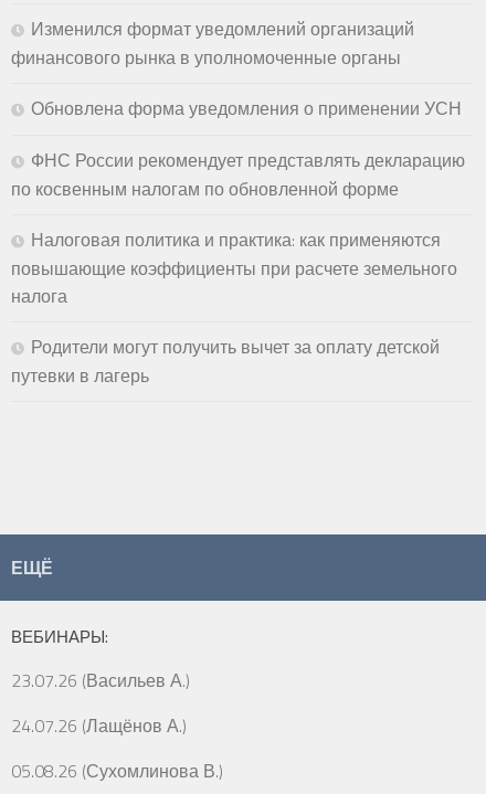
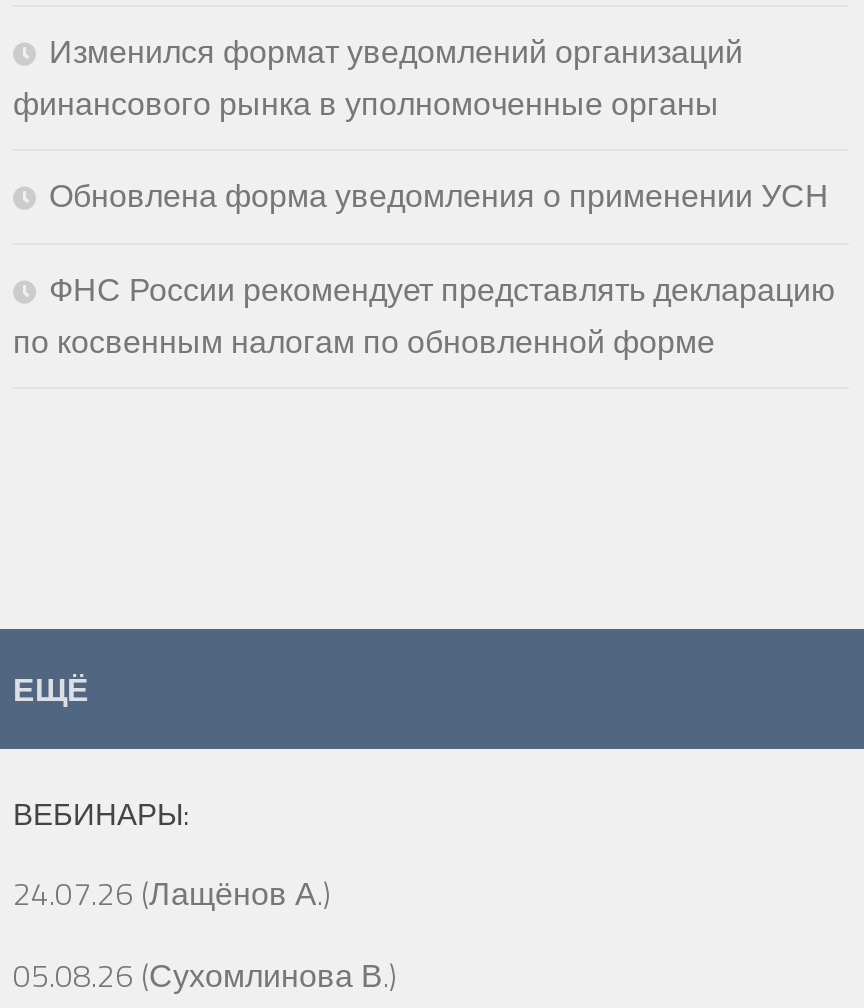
[11,226,457,389] Налоговая политика и практика: как применяются | повышающие коэффициенты при расчете земельного | налога | Родители могут получить вычет за оплату детской | путевки в лагерь -> none
[11,667,190,693] 23.07.26 (Васильев А.) -> none

